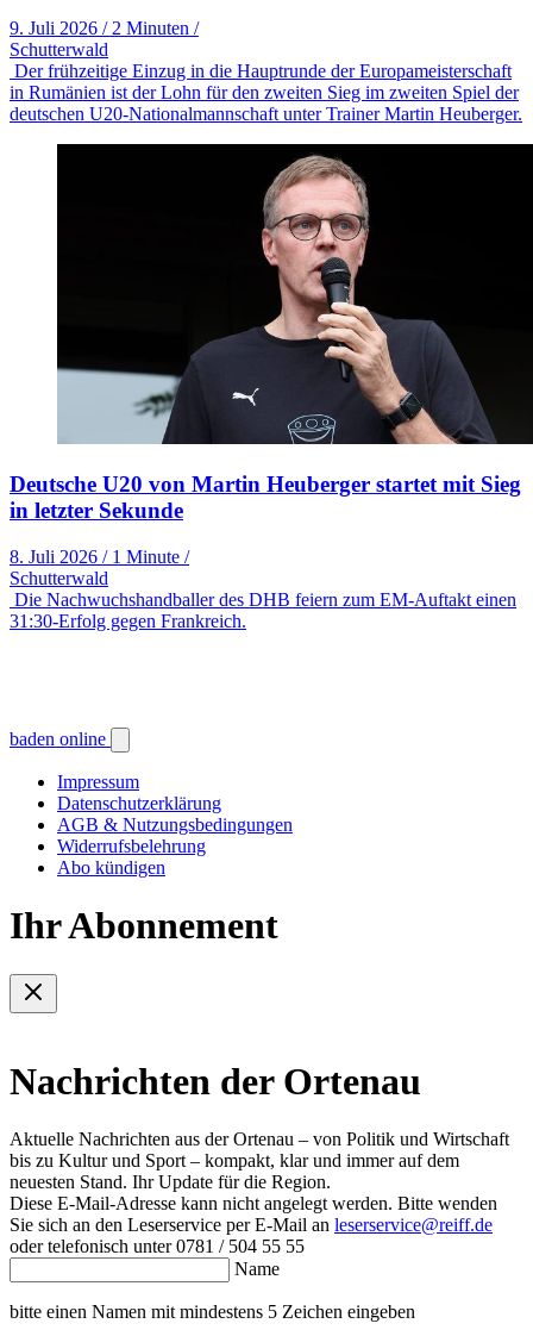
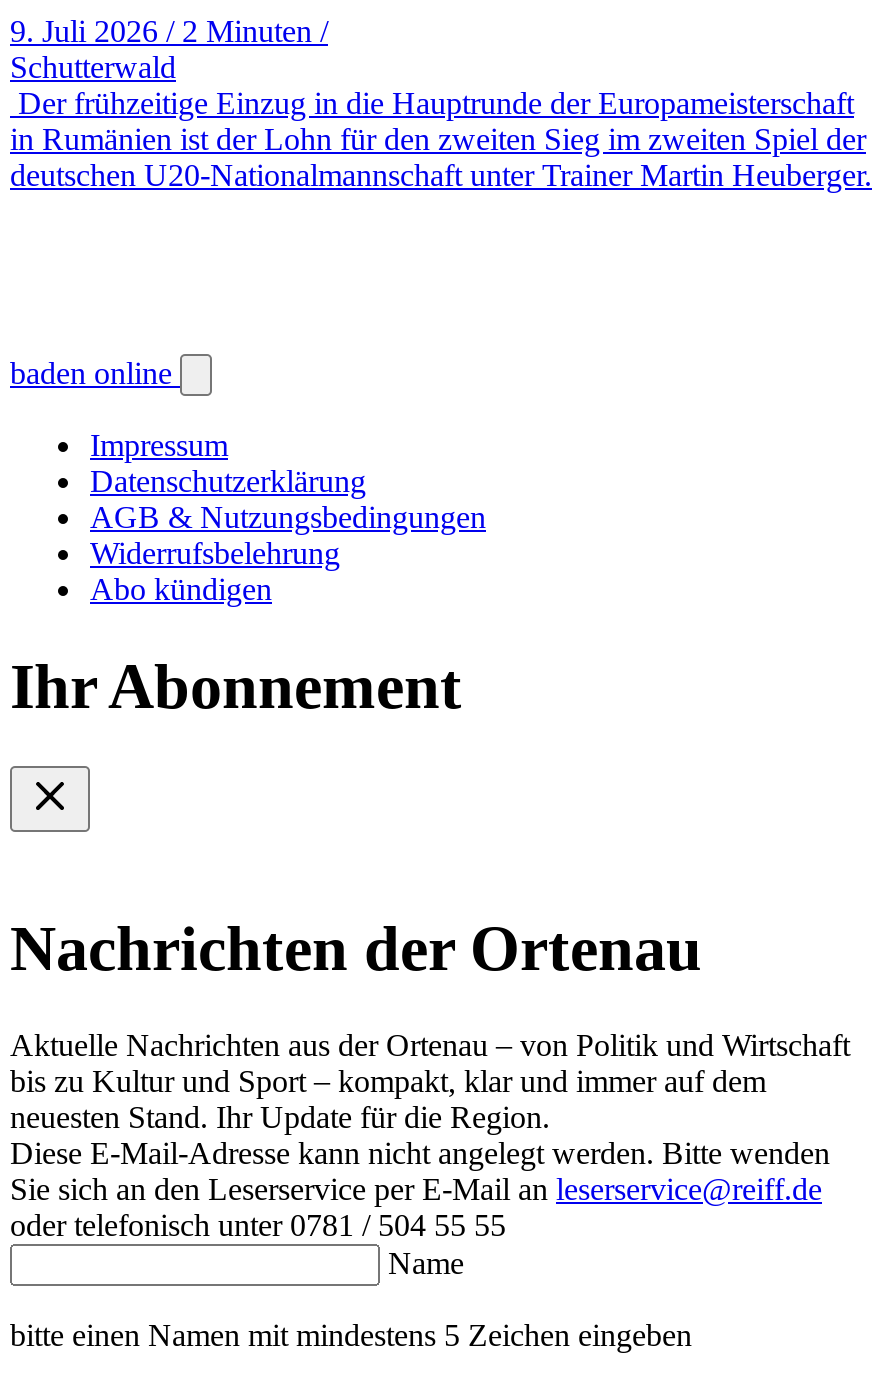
[10,143,529,631] [image] | Deutsche U20 von Martin Heuberger startet mit Sieg | in letzter Sekunde | 8. Juli 2026 / 1 Minute / | Schutterwald | Die Nachwuchshandballer des DHB feiern zum EM-Auftakt einen | 31:30-Erfolg gegen Frankreich. -> none

